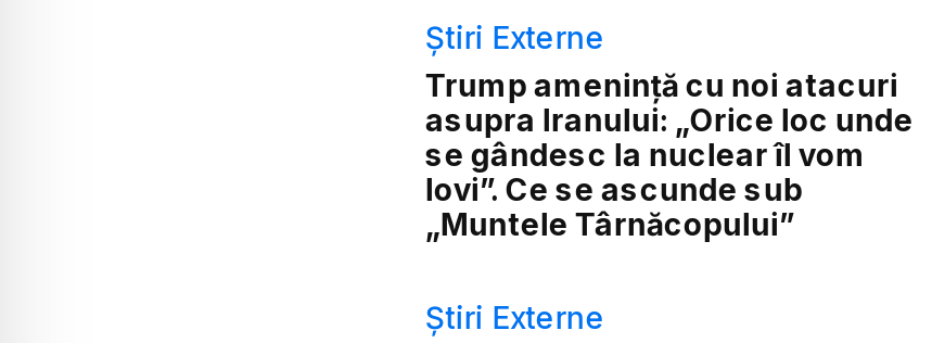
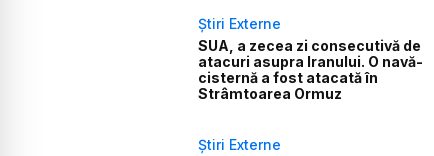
[425,66,913,242] Trump amenință cu noi atacuri | asupra Iranului: „Orice loc unde | se gândesc la nuclear îl vom | lovi”. Ce se ascunde sub | „Muntele Târnăcopului” -> [198,37,423,102] SUA, a zecea zi consecutivă de | atacuri asupra Iranului. O navă- | cisternă a fost atacată în | Strâmtoarea Ormuz

